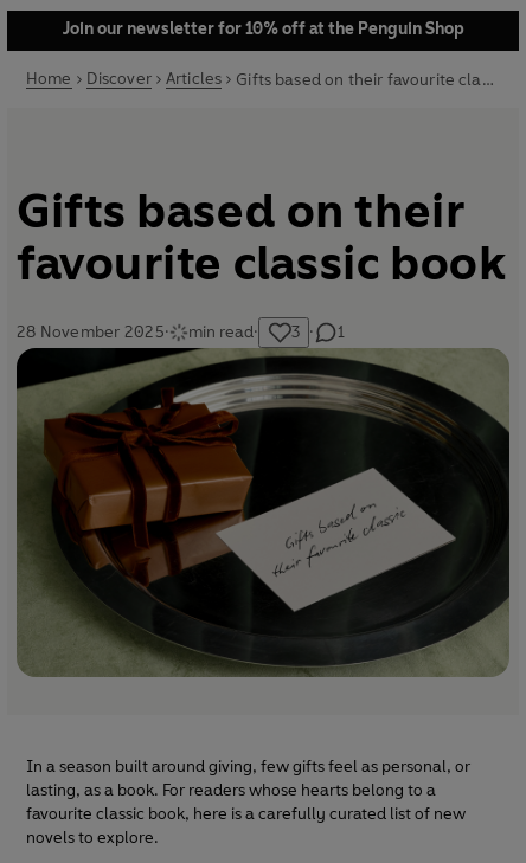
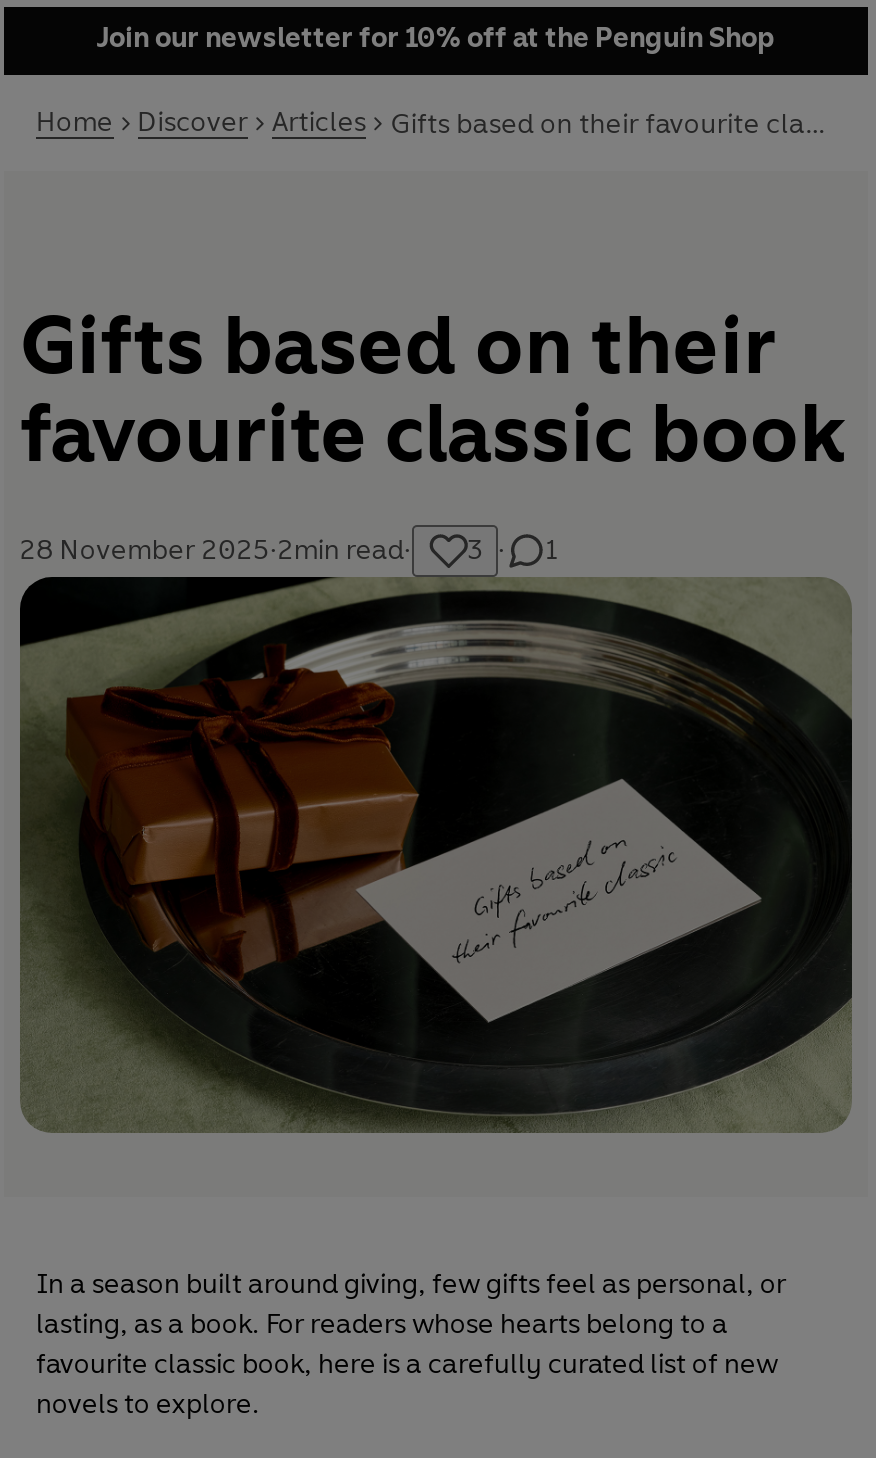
[17,322,258,342] 28 November 2025· | min read· -> [20,533,412,567] 28 November 2025·2min read·

